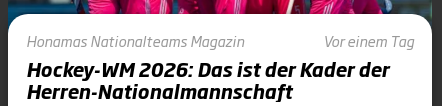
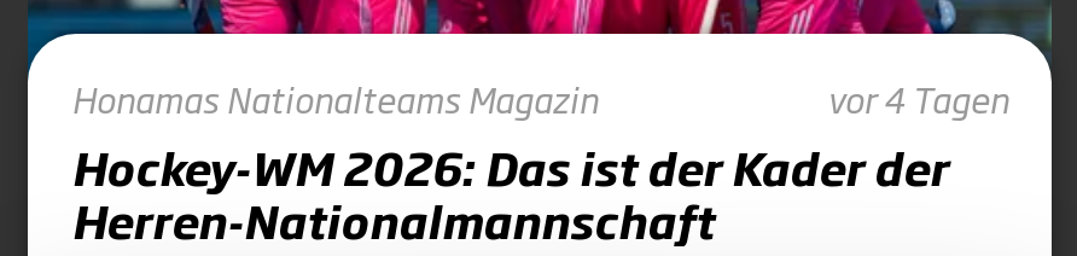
[323,30,414,51] Vor einem Tag -> [827,72,1008,123] vor 4 Tagen

